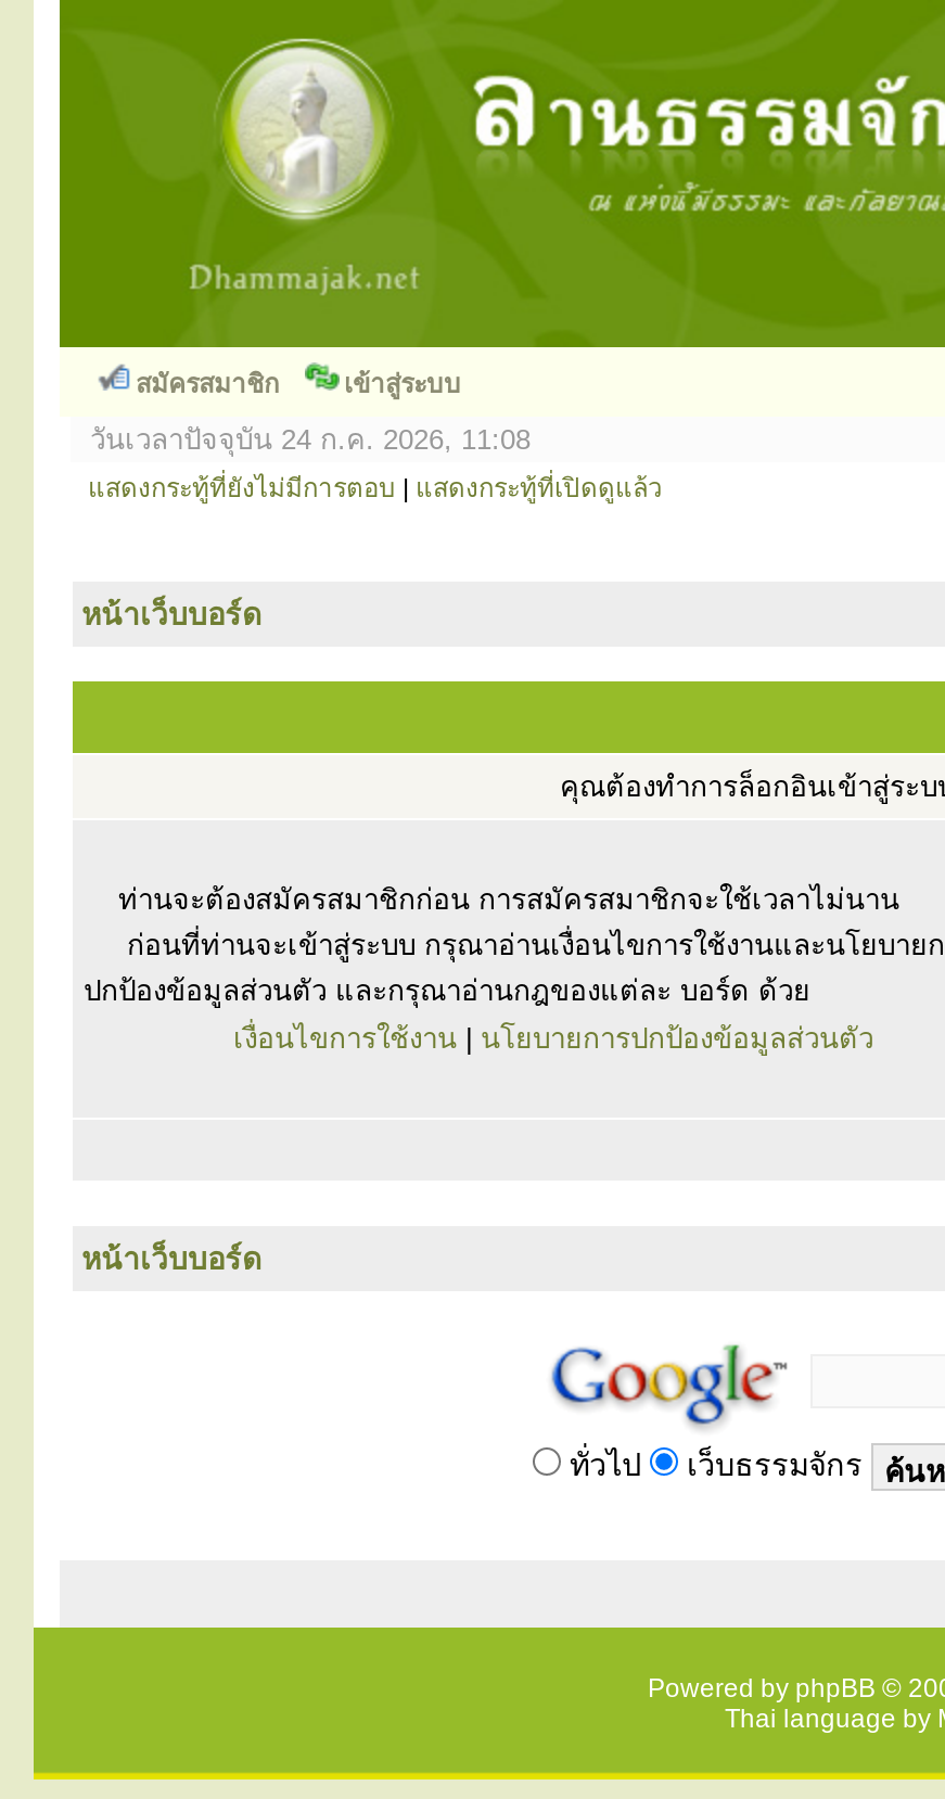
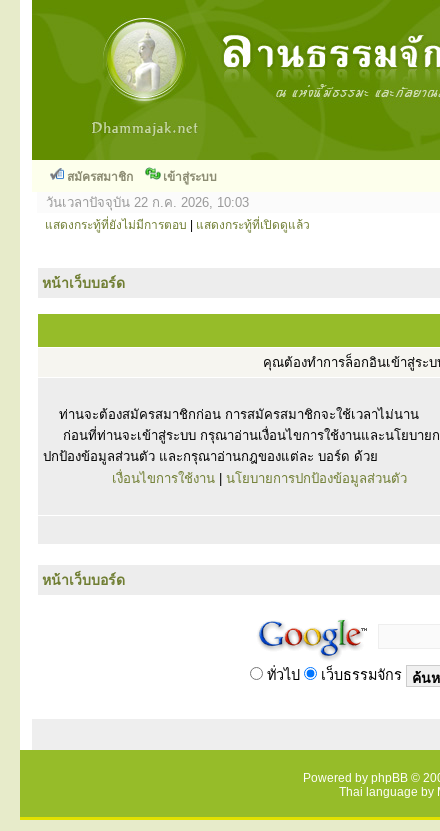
[90,423,548,456] วันเวลาปัจจุบัน 24 ก.ค. 2026, 11:08 -> [46,195,257,210] วันเวลาปัจจุบัน 22 ก.ค. 2026, 10:03

